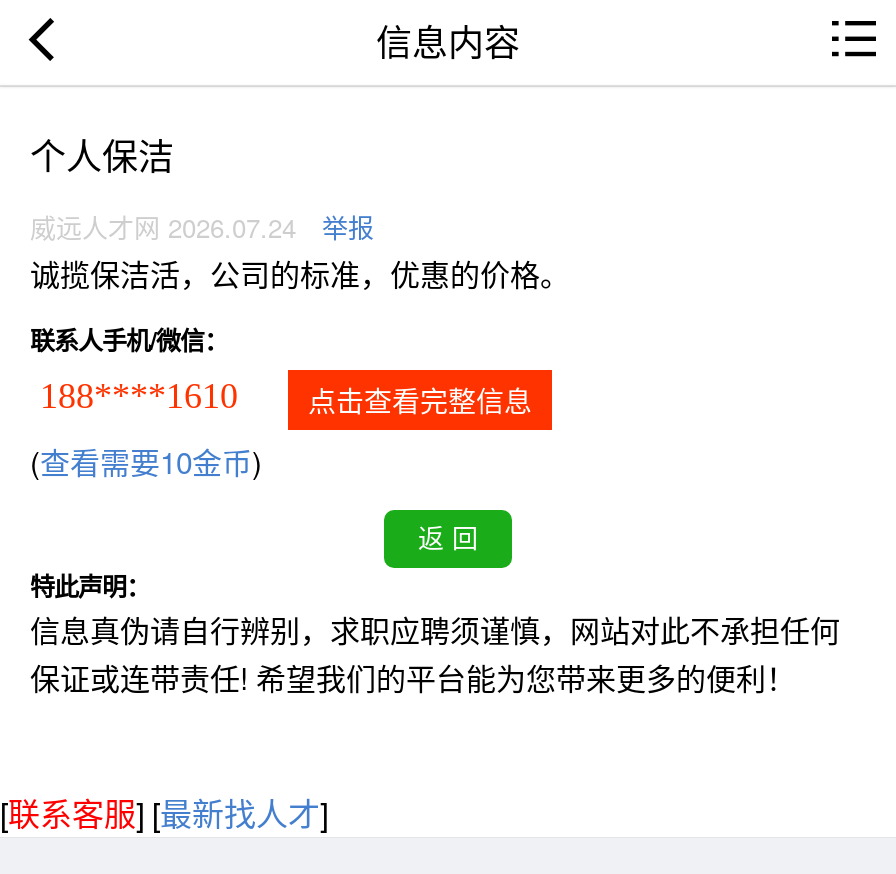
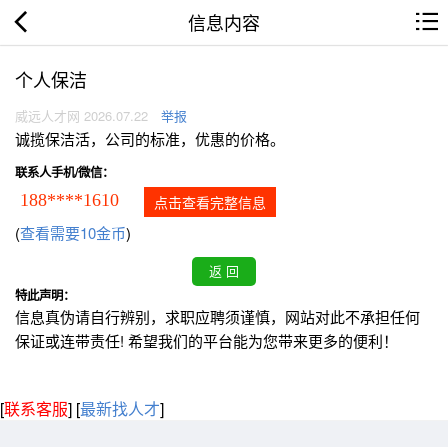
[30,208,374,246] 威远人才网 2026.07.24 举报 -> [15,106,187,125] 威远人才网 2026.07.22 举报

